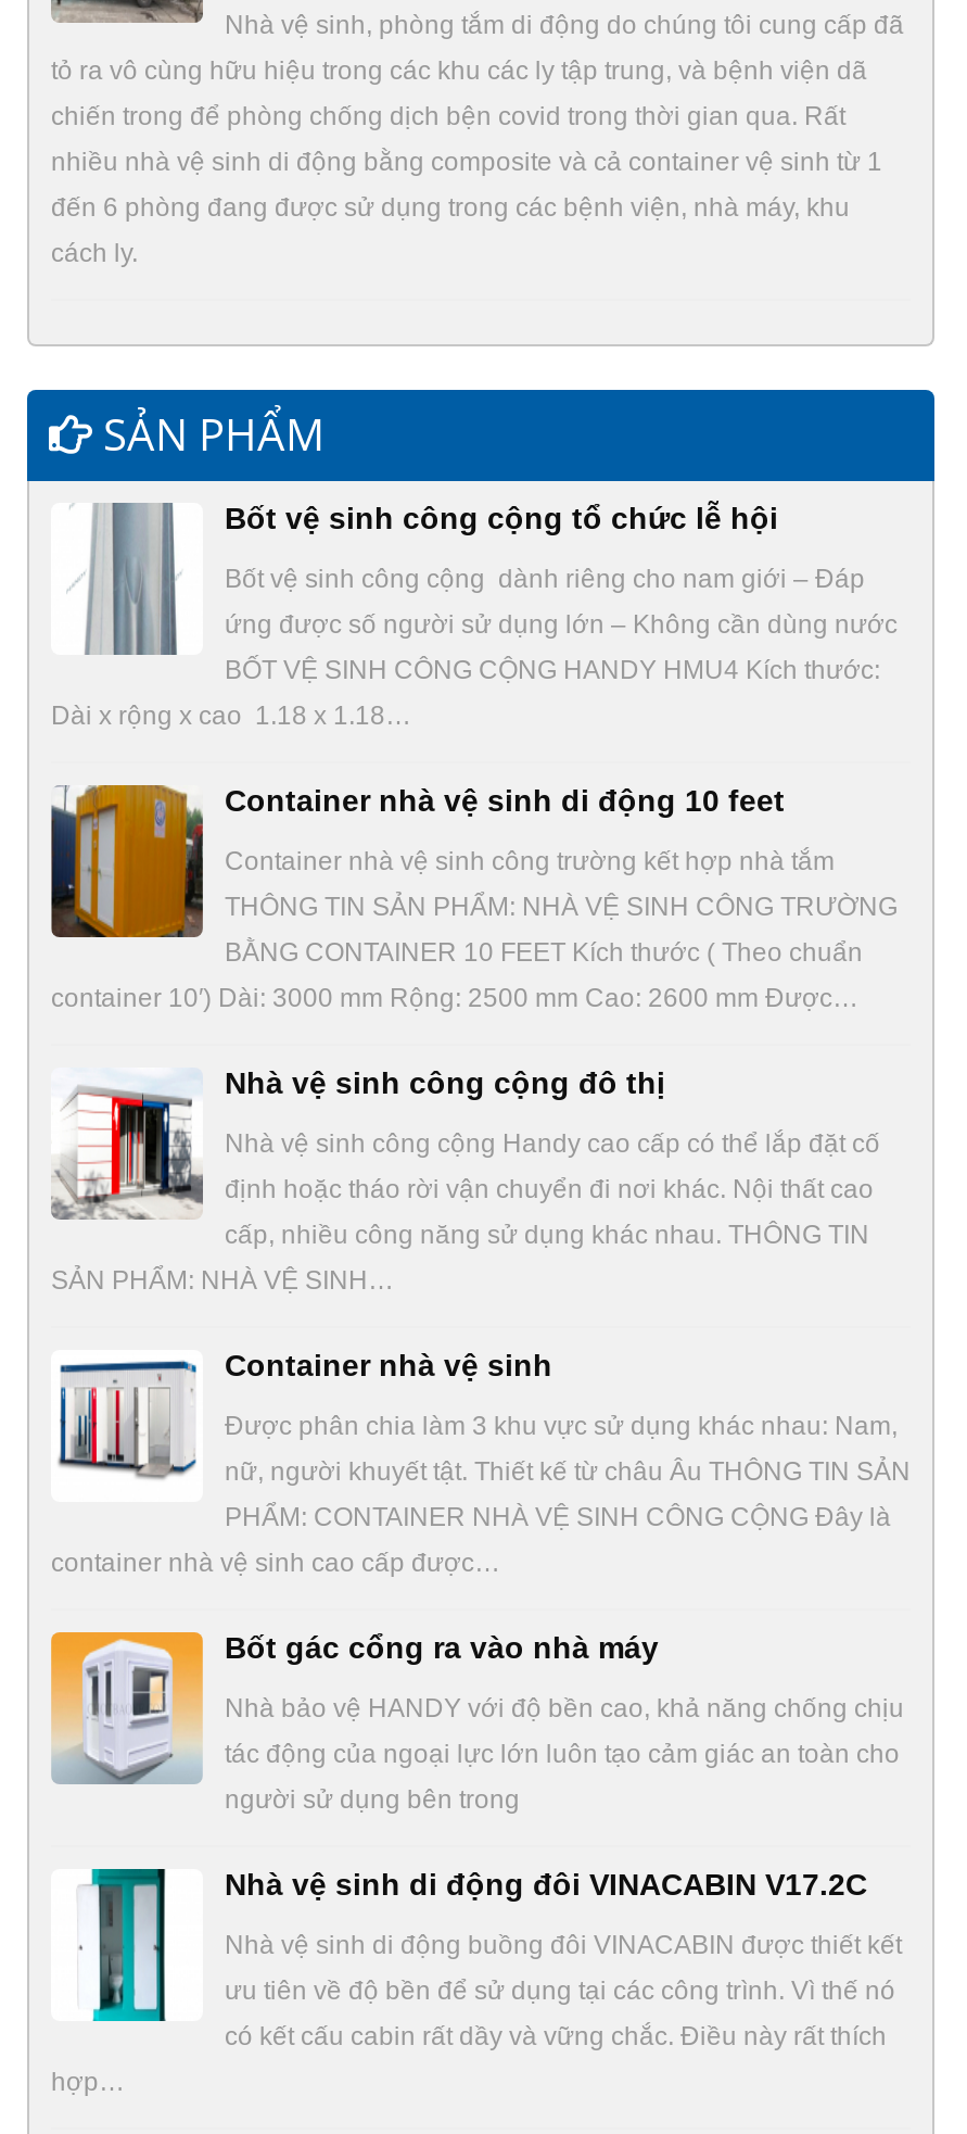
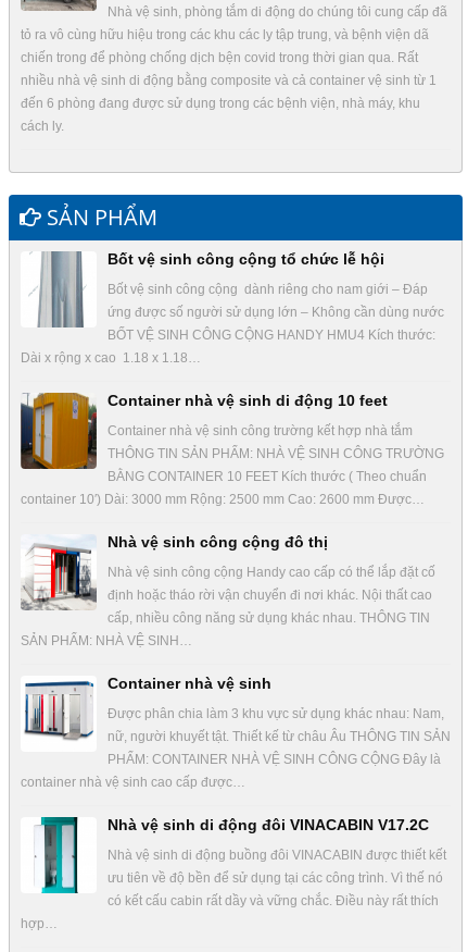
[49,1629,904,1814] [image] | Bốt gác cổng ra vào nhà máy | Nhà bảo vệ HANDY với độ bền cao, khả năng chống chịu | tác động của ngoại lực lớn luôn tạo cảm giác an toàn cho | người sử dụng bên trong -> none

